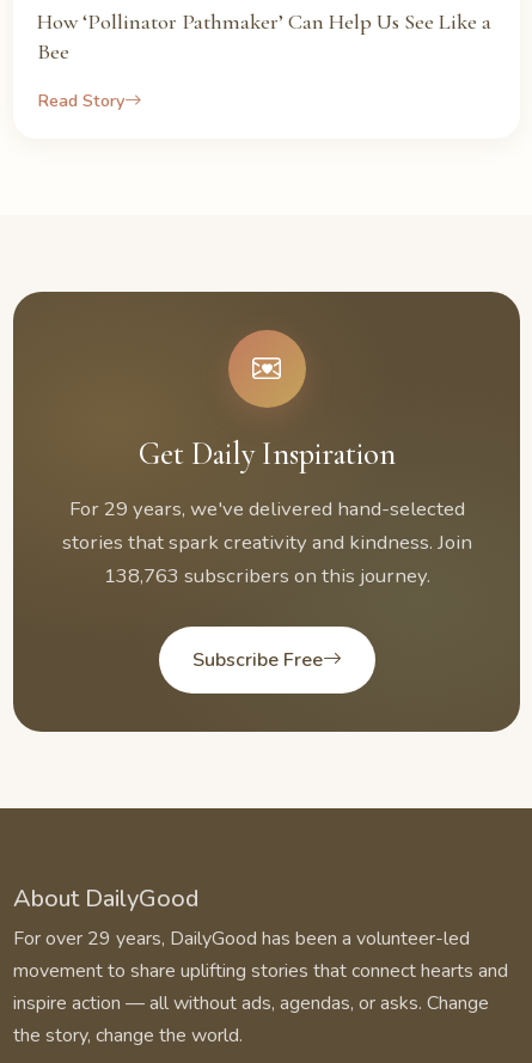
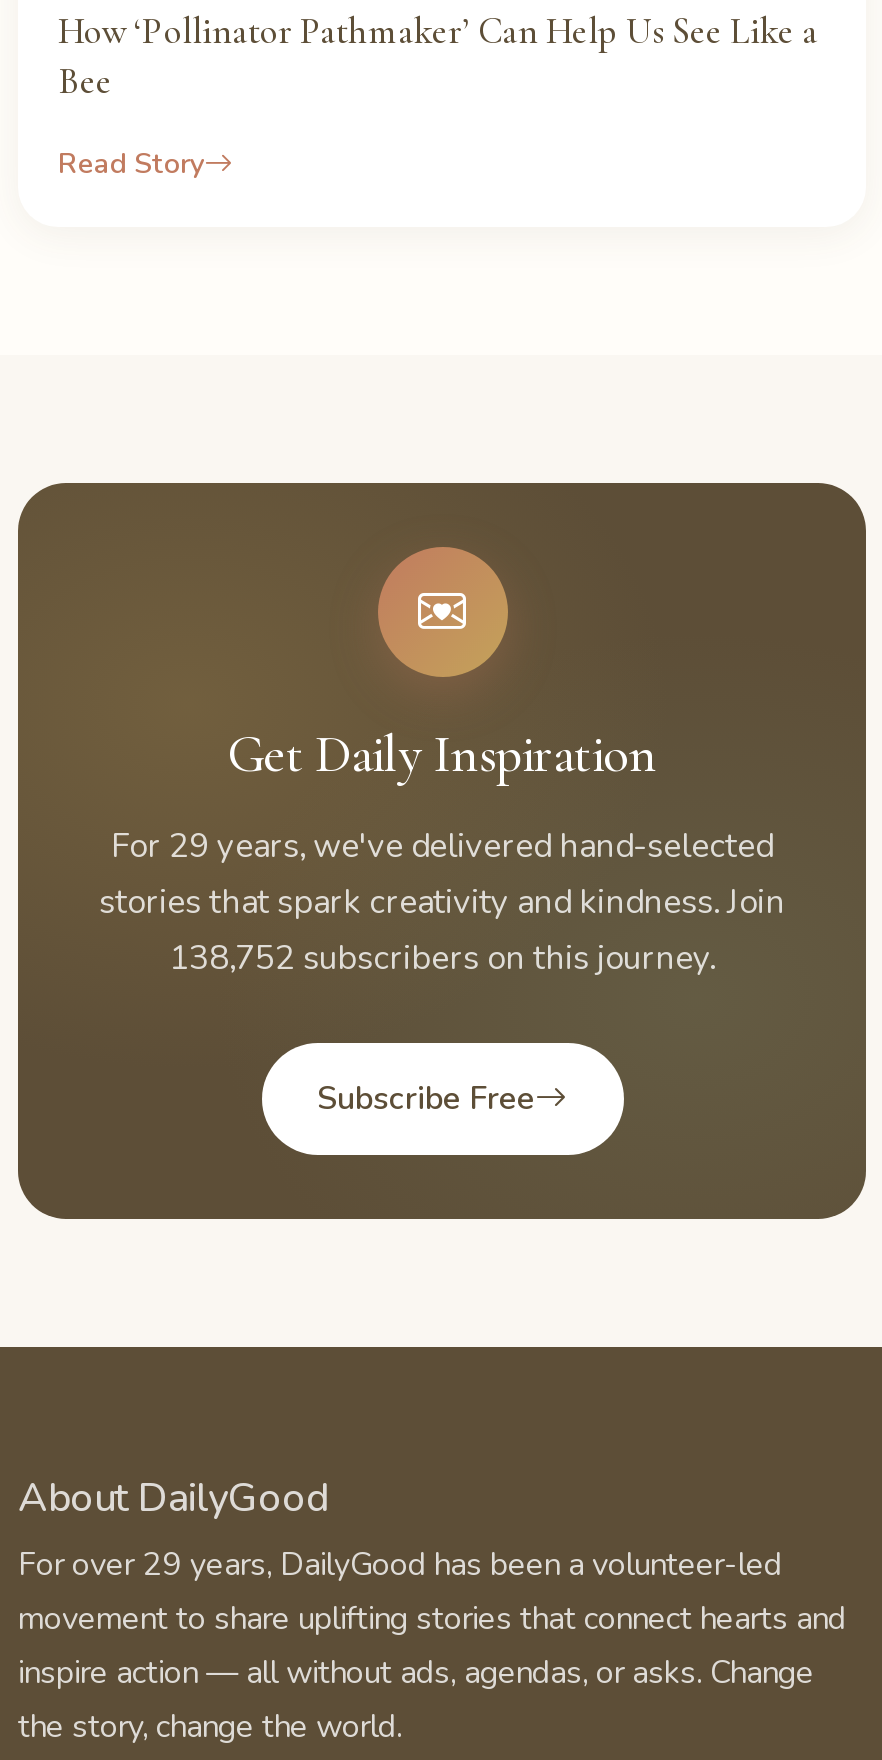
[103,562,430,590] 138,763 subscribers on this journey. -> [169,936,715,982] 138,752 subscribers on this journey.

